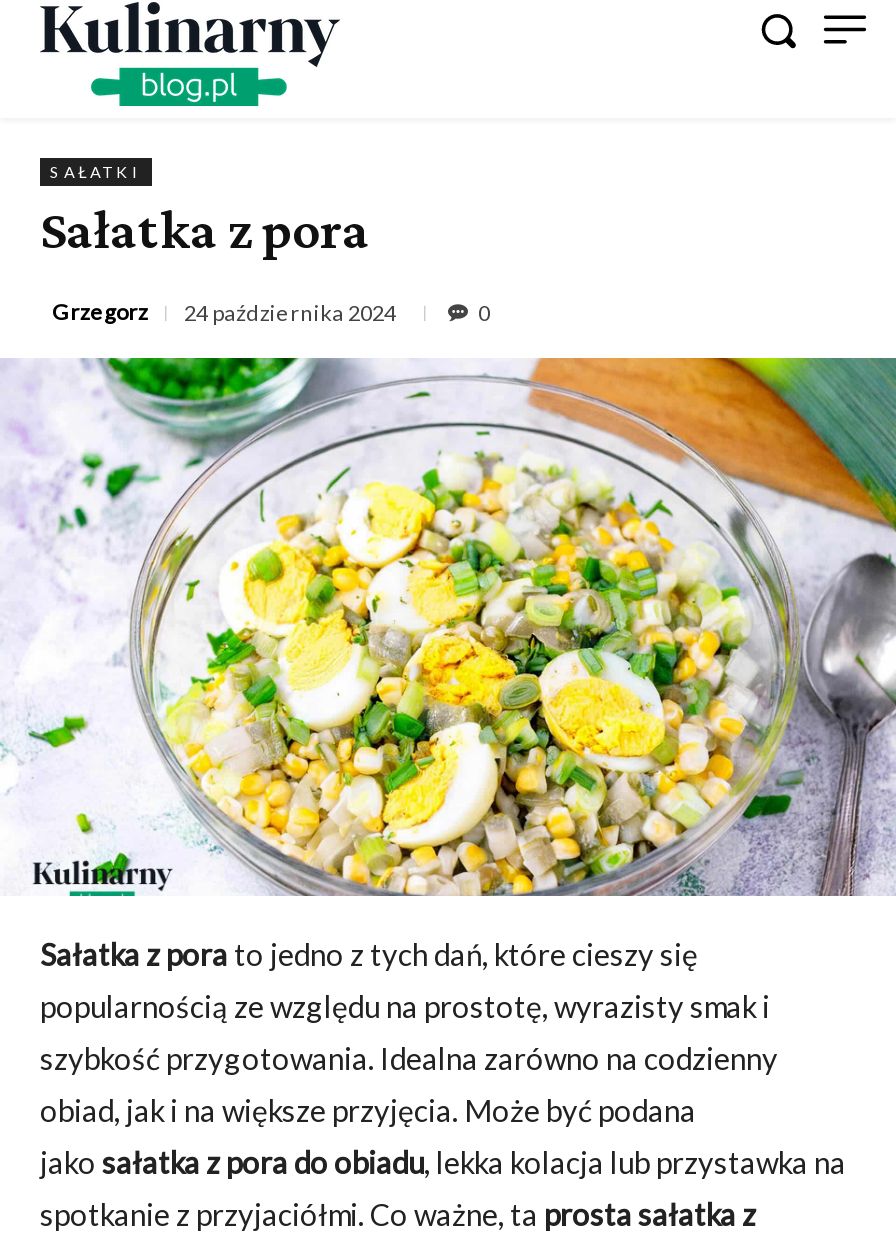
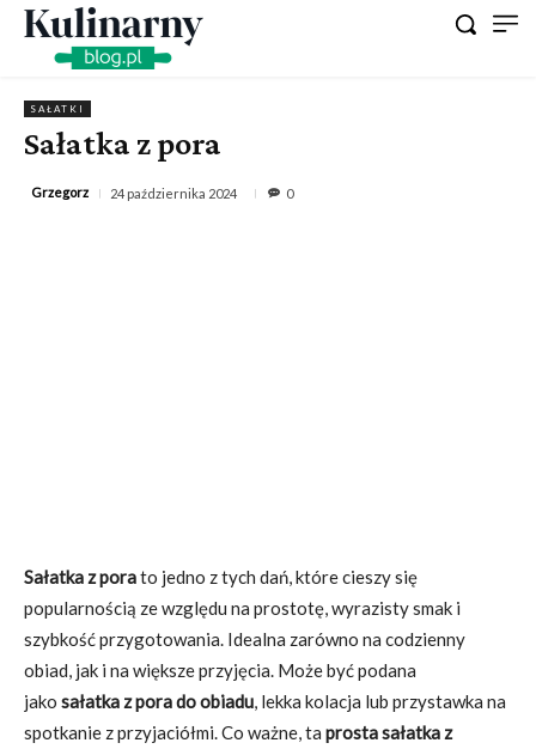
[6,356,890,898] [image] -> none

